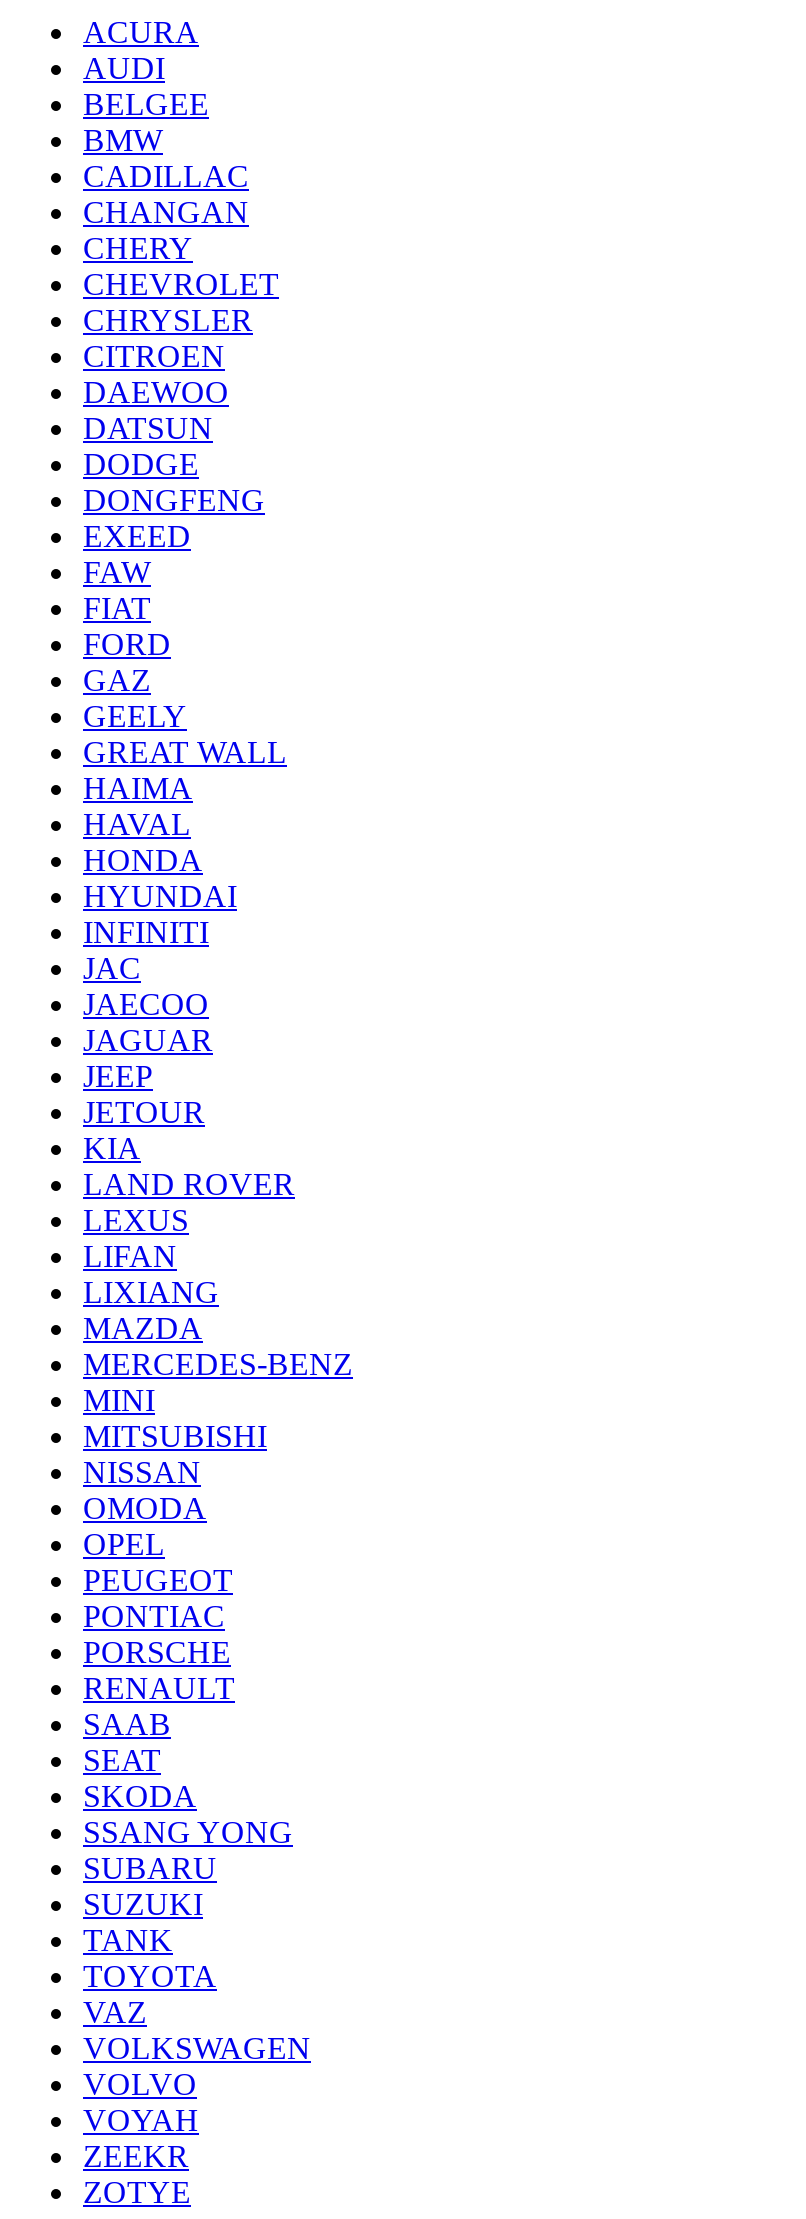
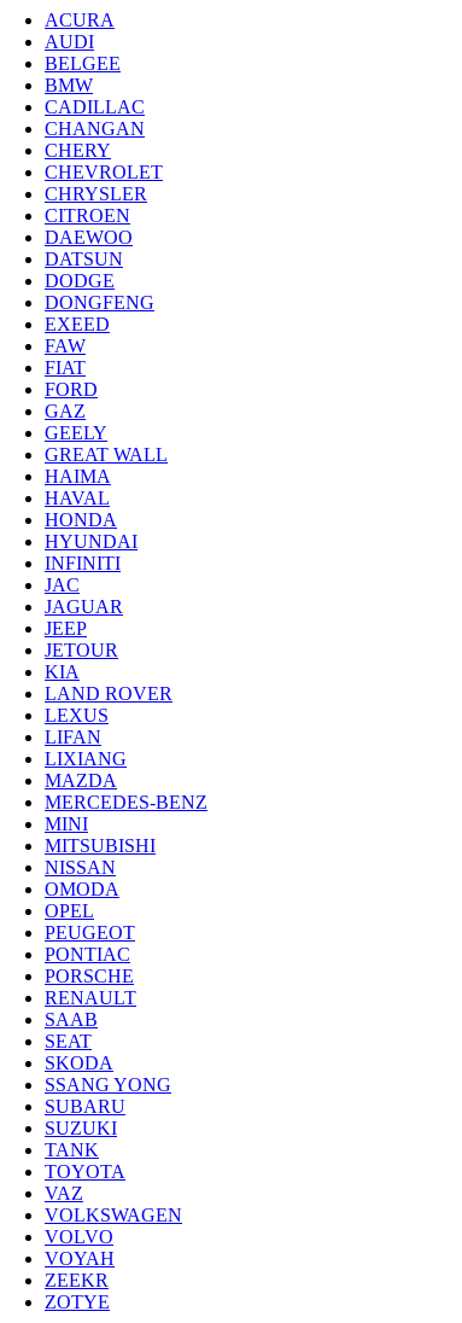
[83,988,209,1022] JAECOO -> none

